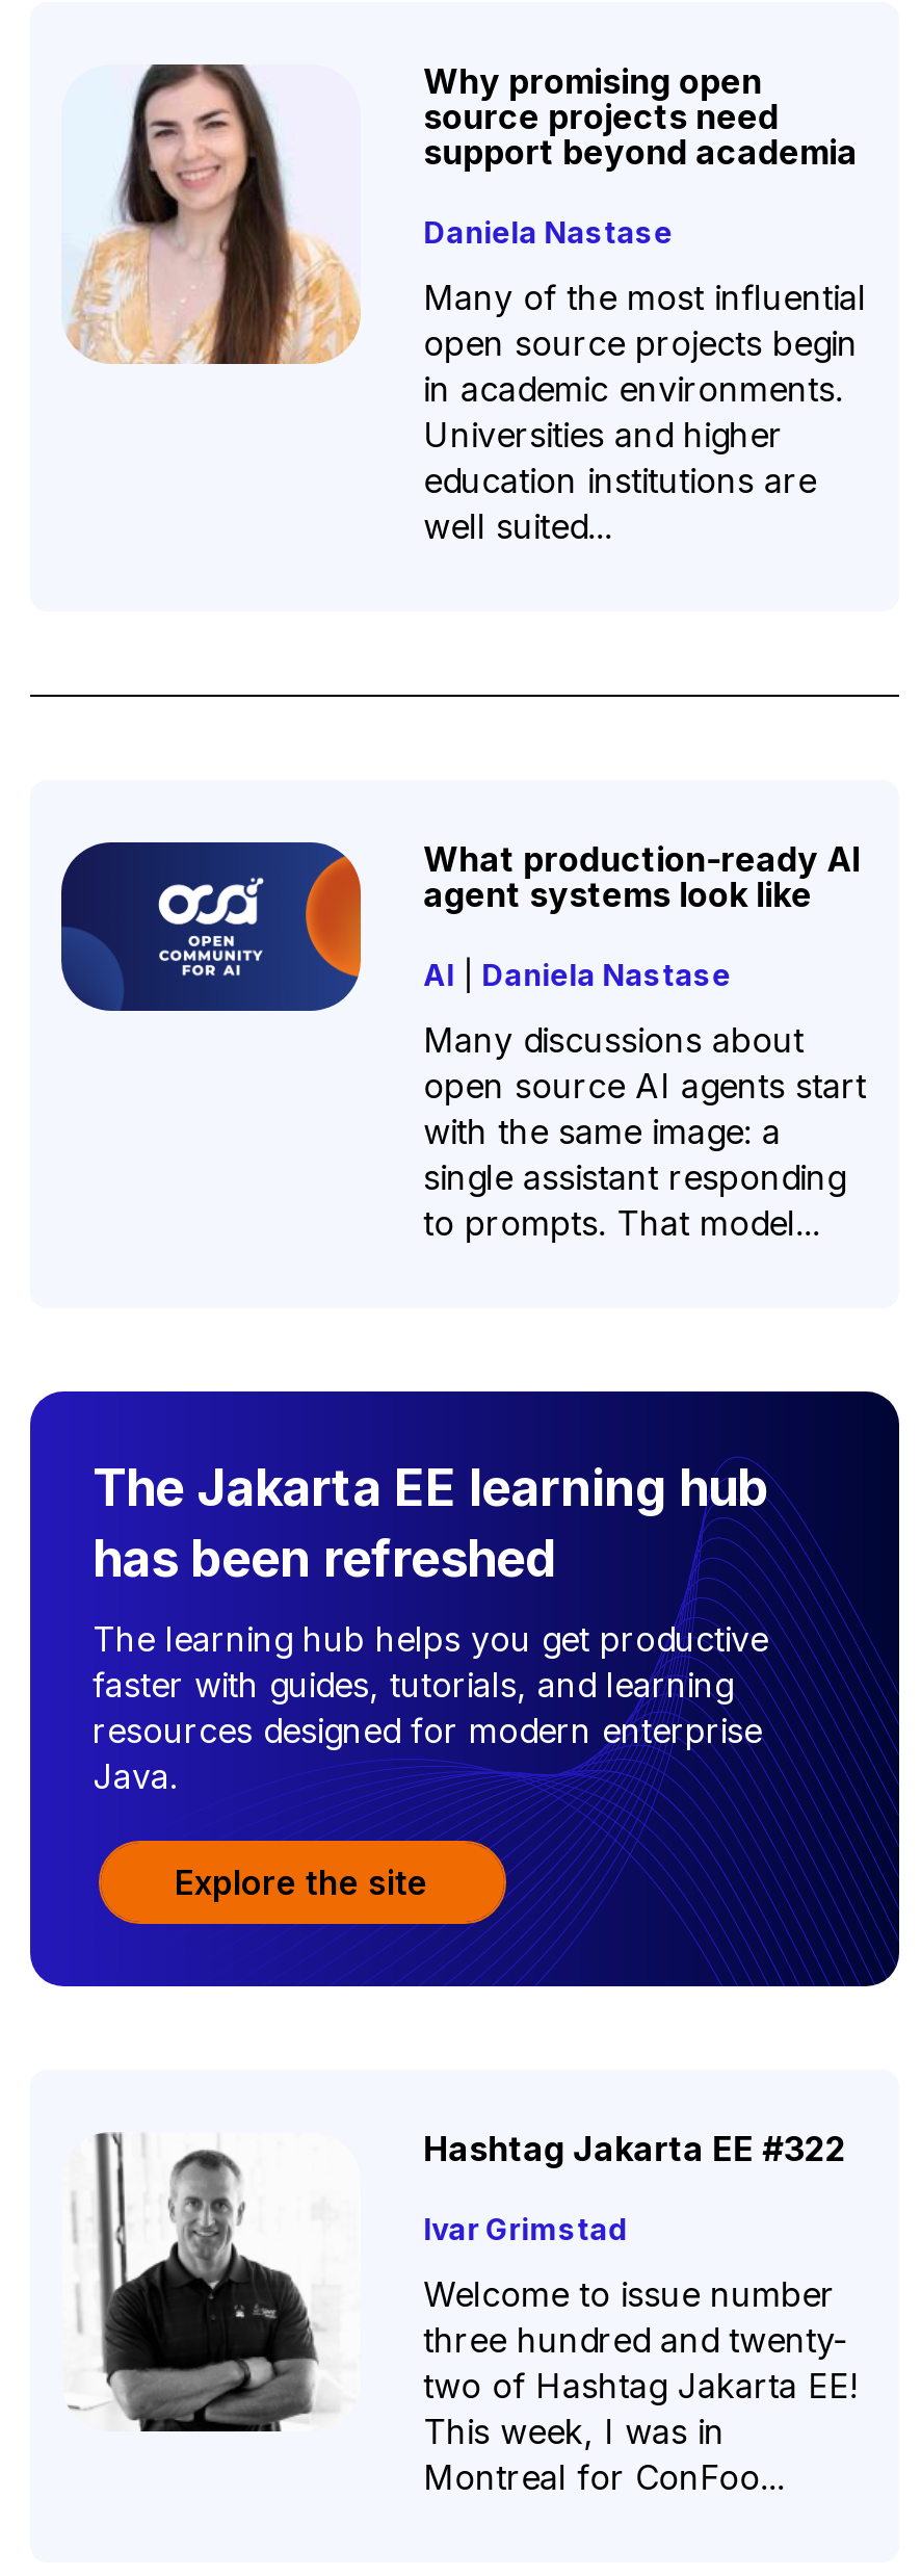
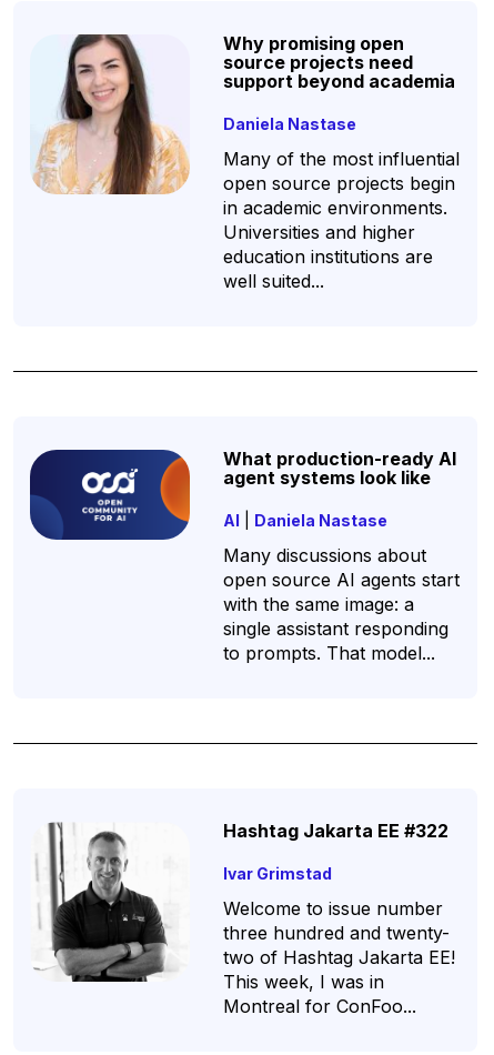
[28,1389,901,1988] [image] | The Jakarta EE learning hub | has been refreshed | The learning hub helps you get productive | faster with guides, tutorials, and learning | resources designed for modern enterprise | Java. | Explore the site -> none

